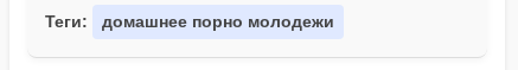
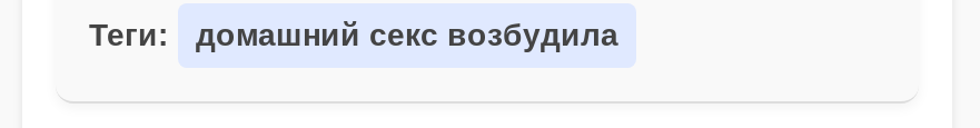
[102,12,334,31] домашнее порно молодежи -> [196,17,618,52] домашний секс возбудила

